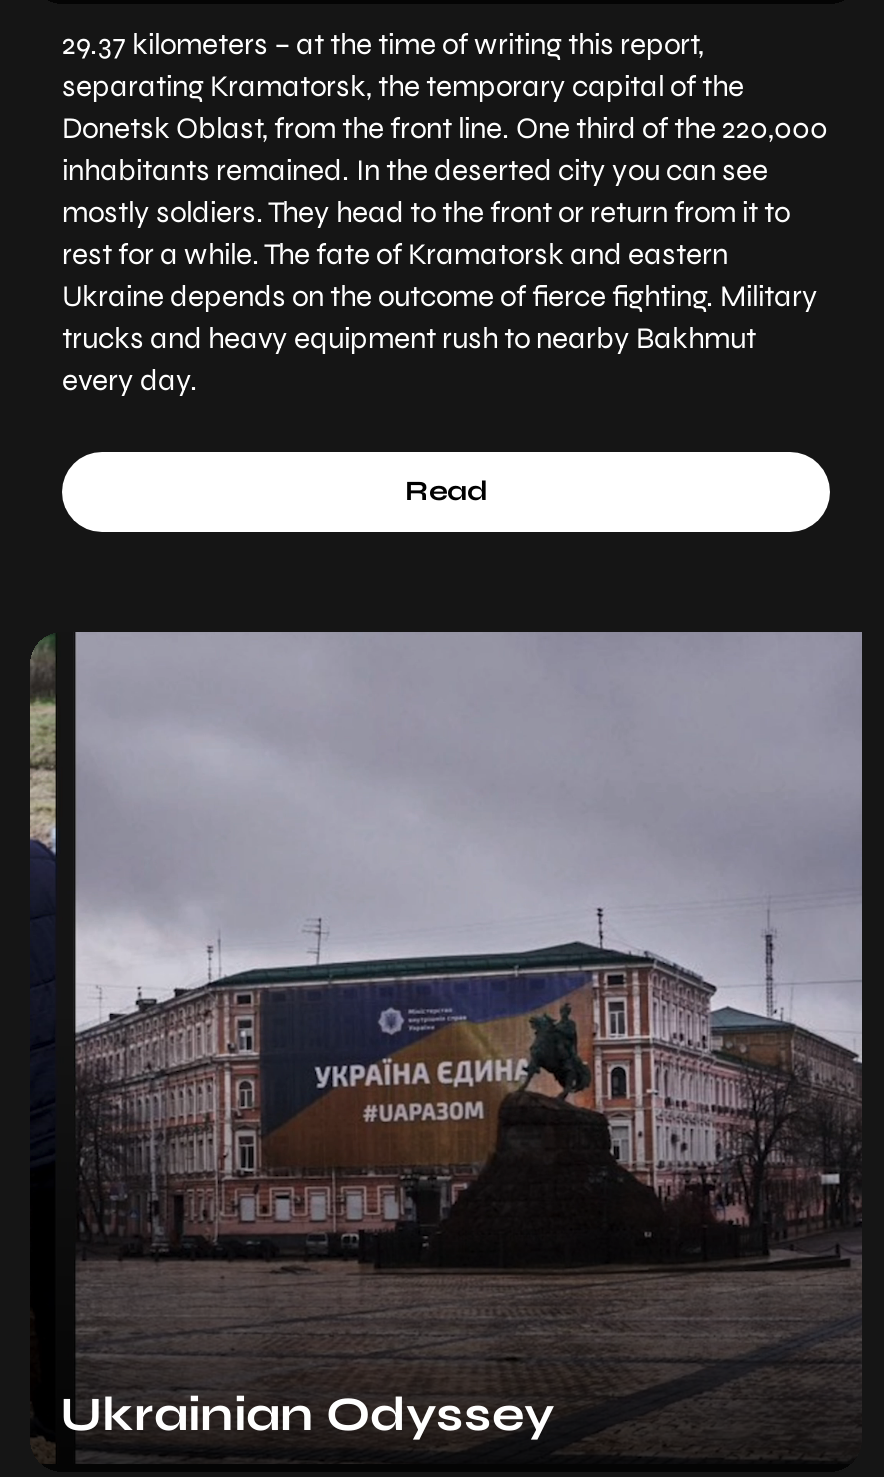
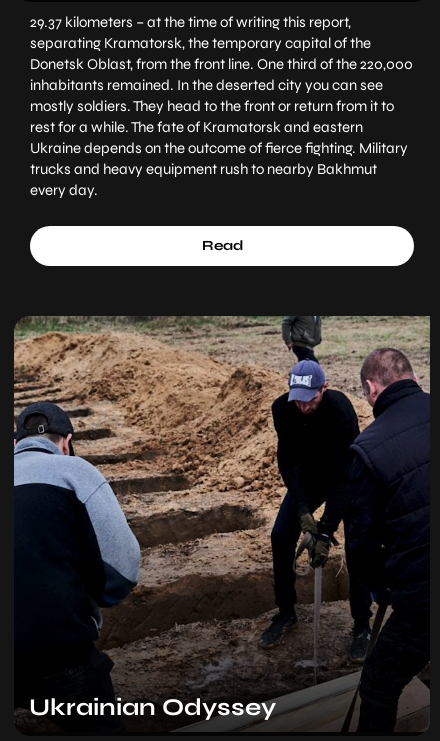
[30,630,864,1462] [image] -> [13,316,430,730] [image]

